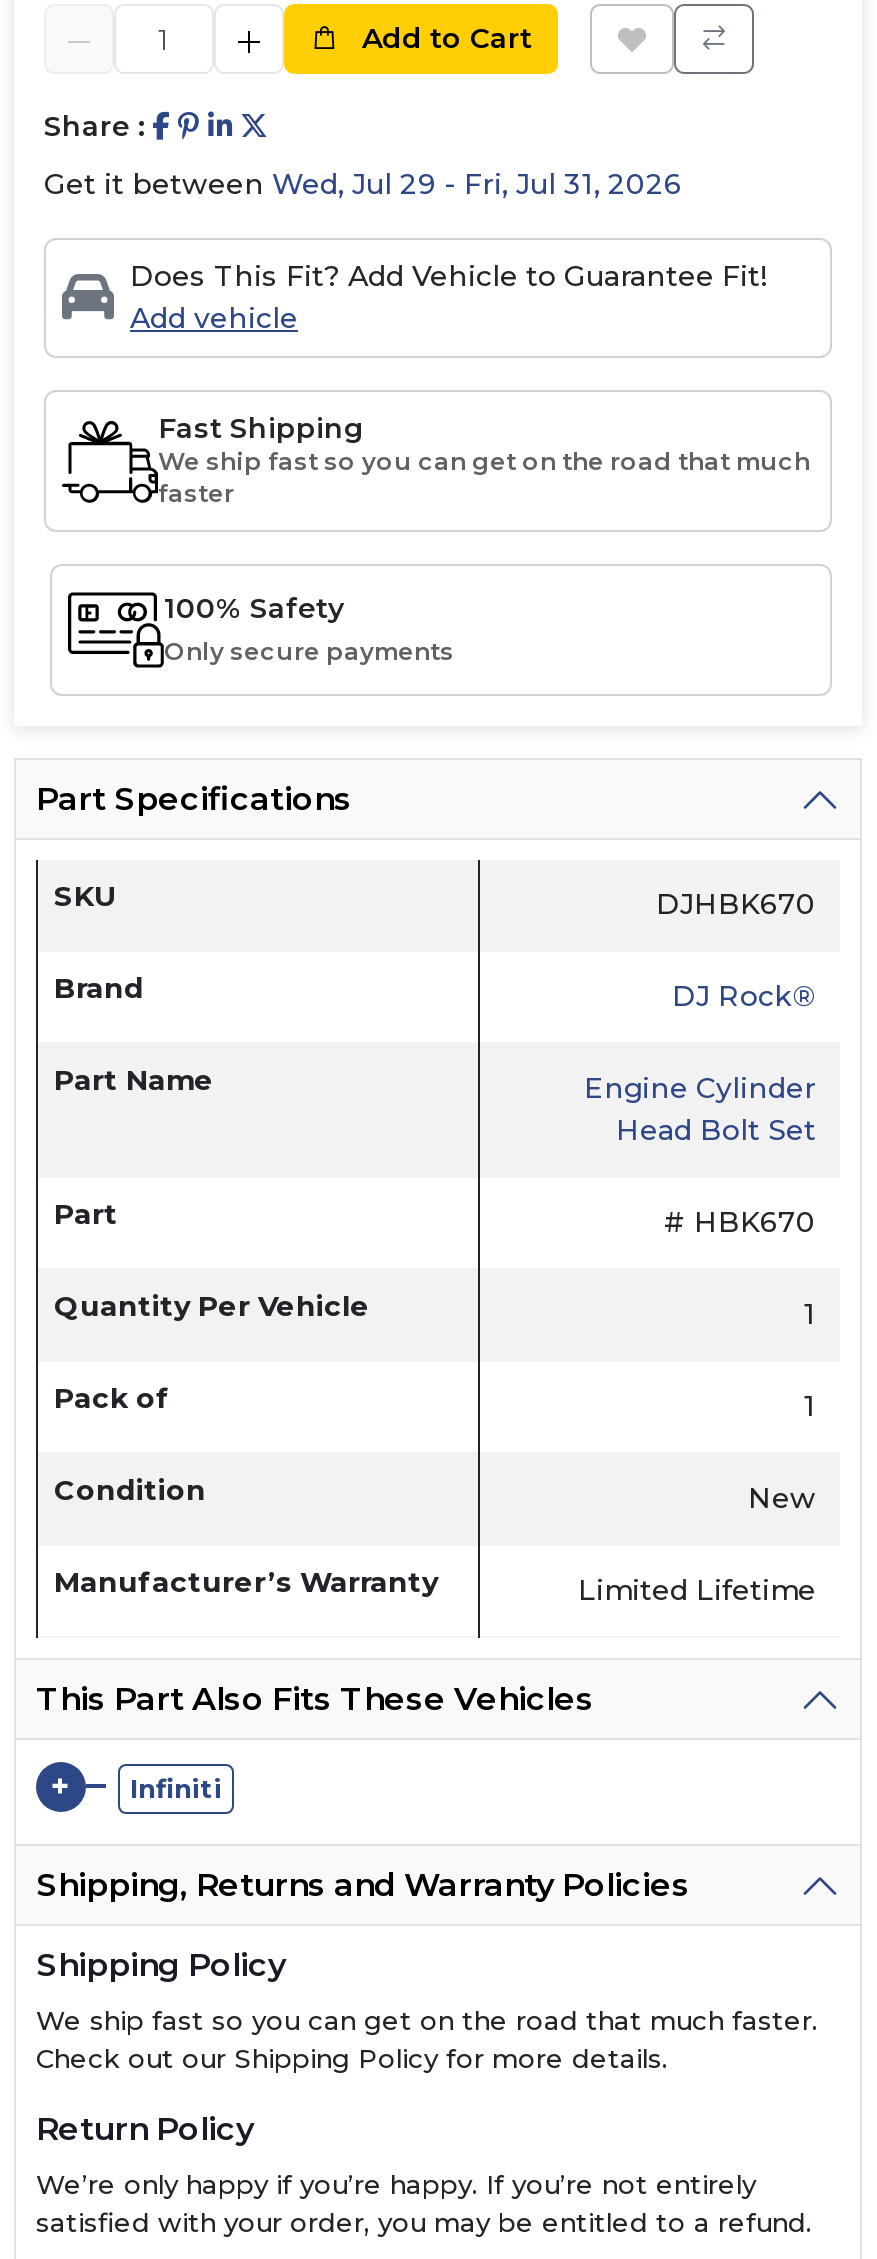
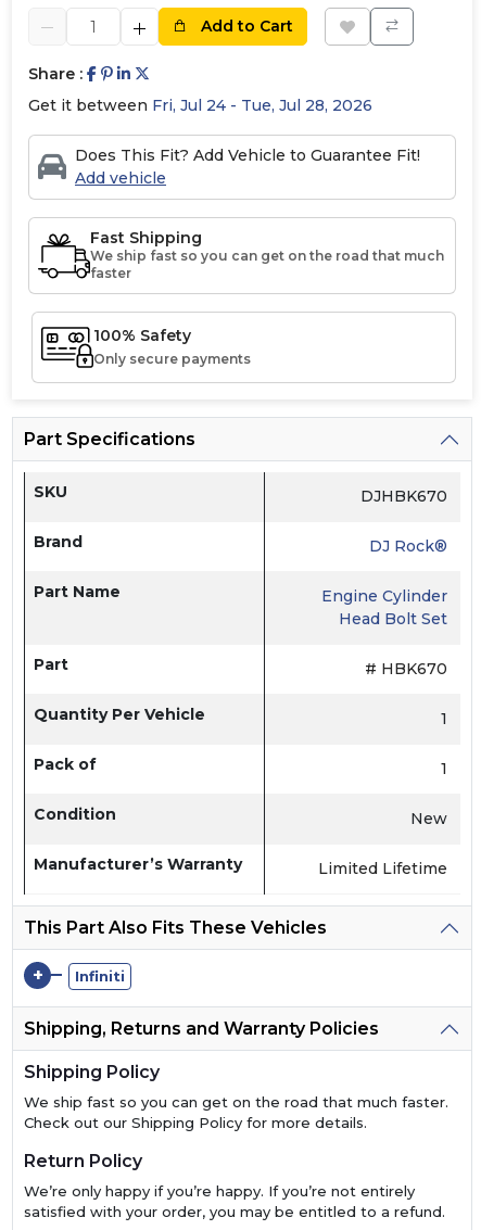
[44,166,682,202] Get it between Wed, Jul 29 - Fri, Jul 31, 2026 -> [28,96,372,115] Get it between Fri, Jul 24 - Tue, Jul 28, 2026

